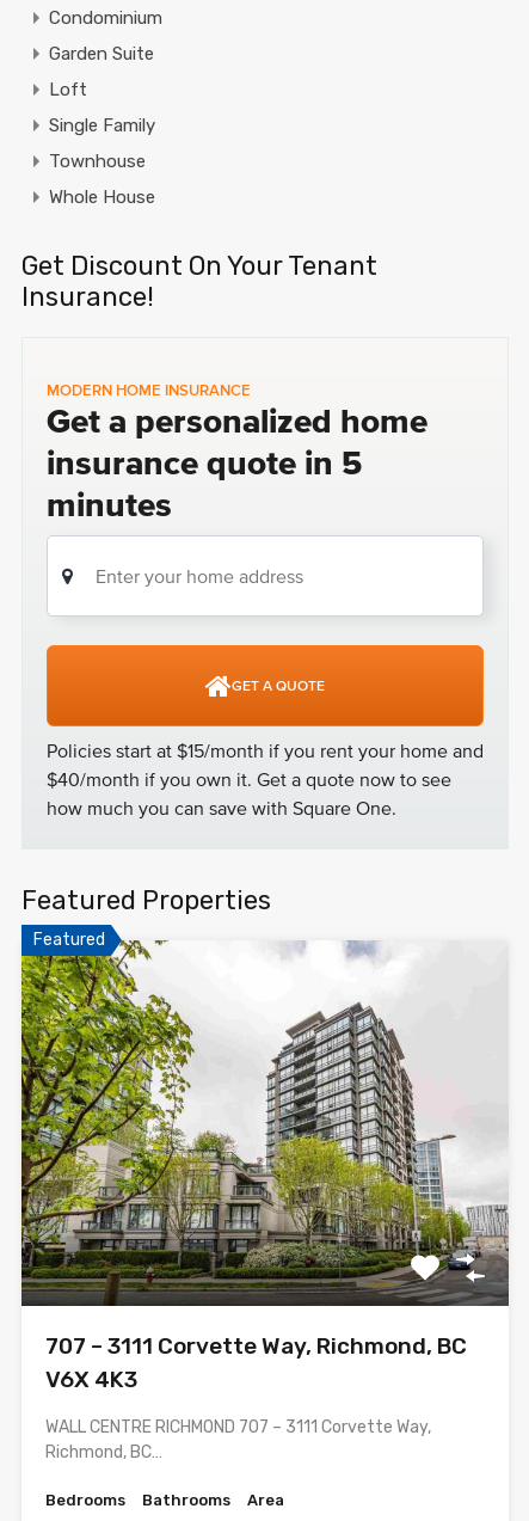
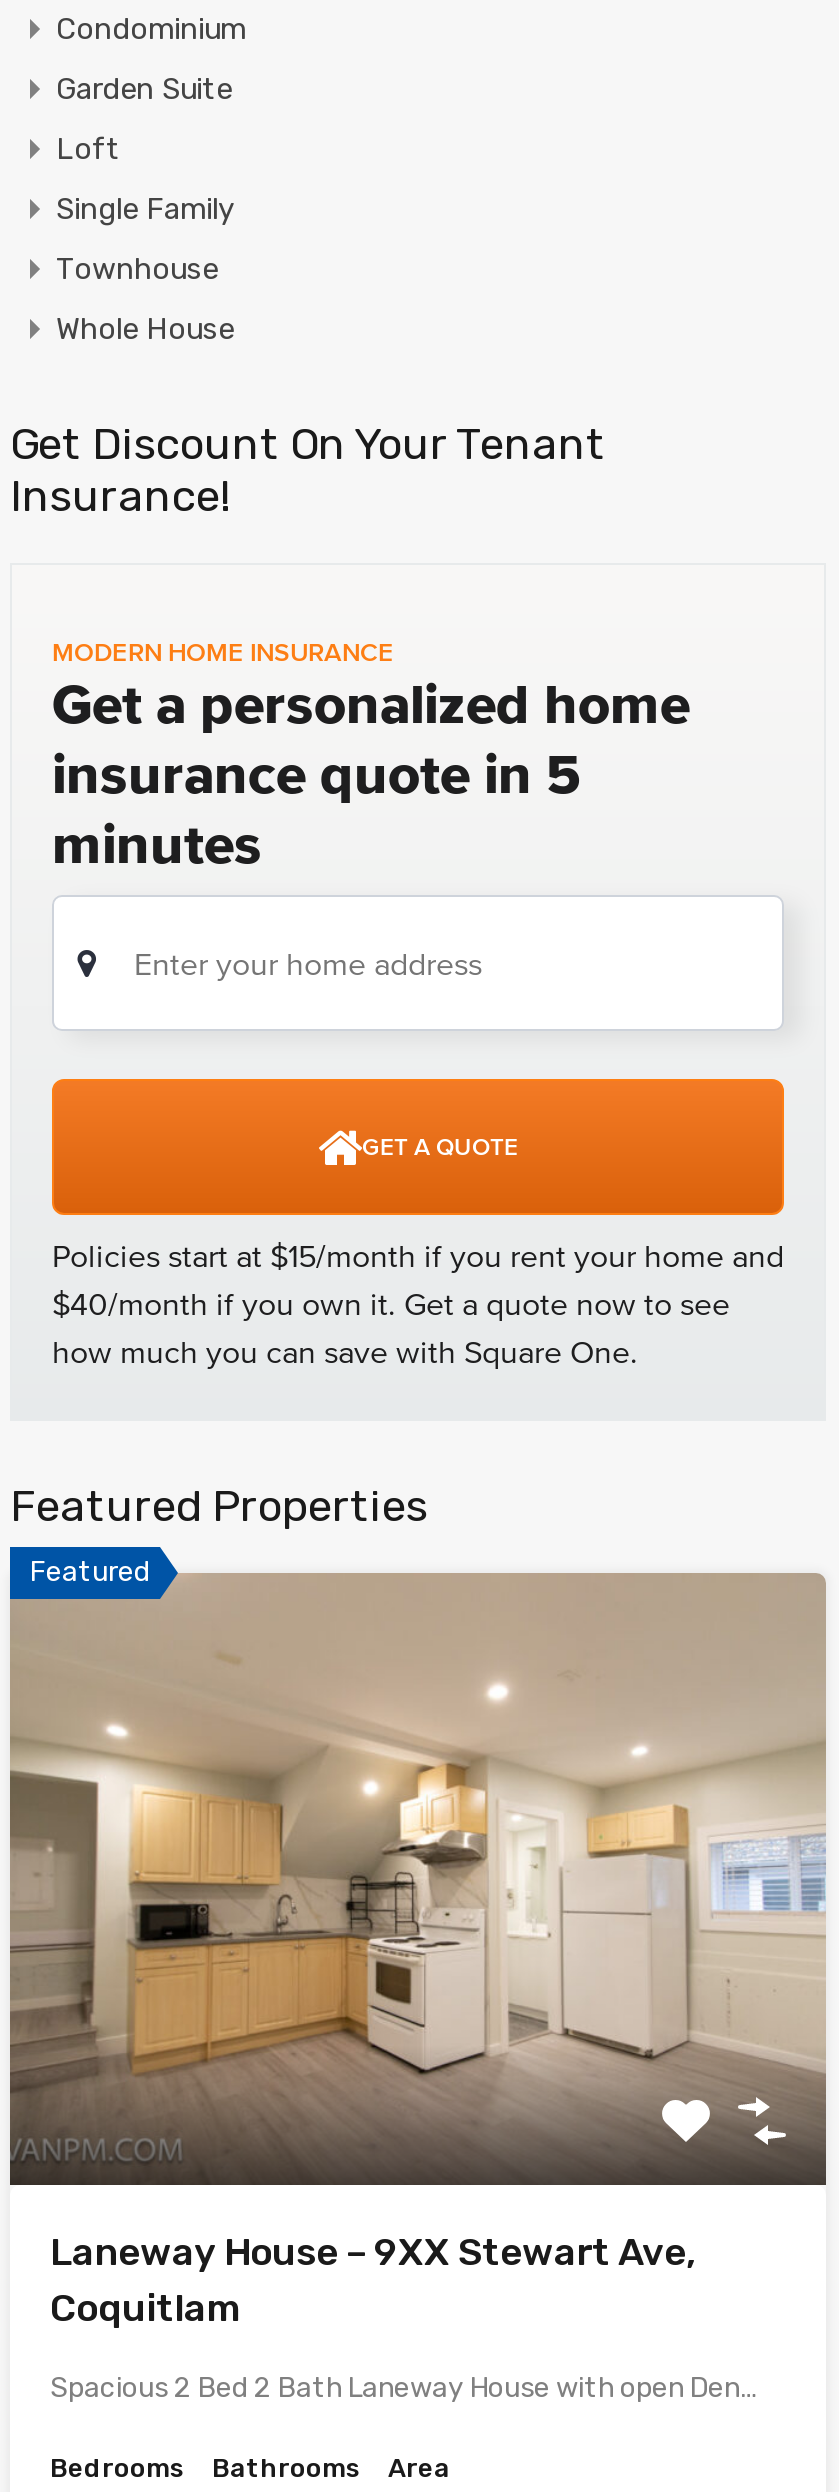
[20,940,508,1393] [image] | 707 – 3111 Corvette Way, Richmond, BC | V6X 4K3 -> [10,1572,826,2330] [image] | Laneway House – 9XX Stewart Ave, | Coquitlam
[45,1417,431,1462] WALL CENTRE RICHMOND 707 – 3111 Corvette Way, | Richmond, BC… -> [50,2370,758,2404] Spacious 2 Bed 2 Bath Laneway House with open Den…

